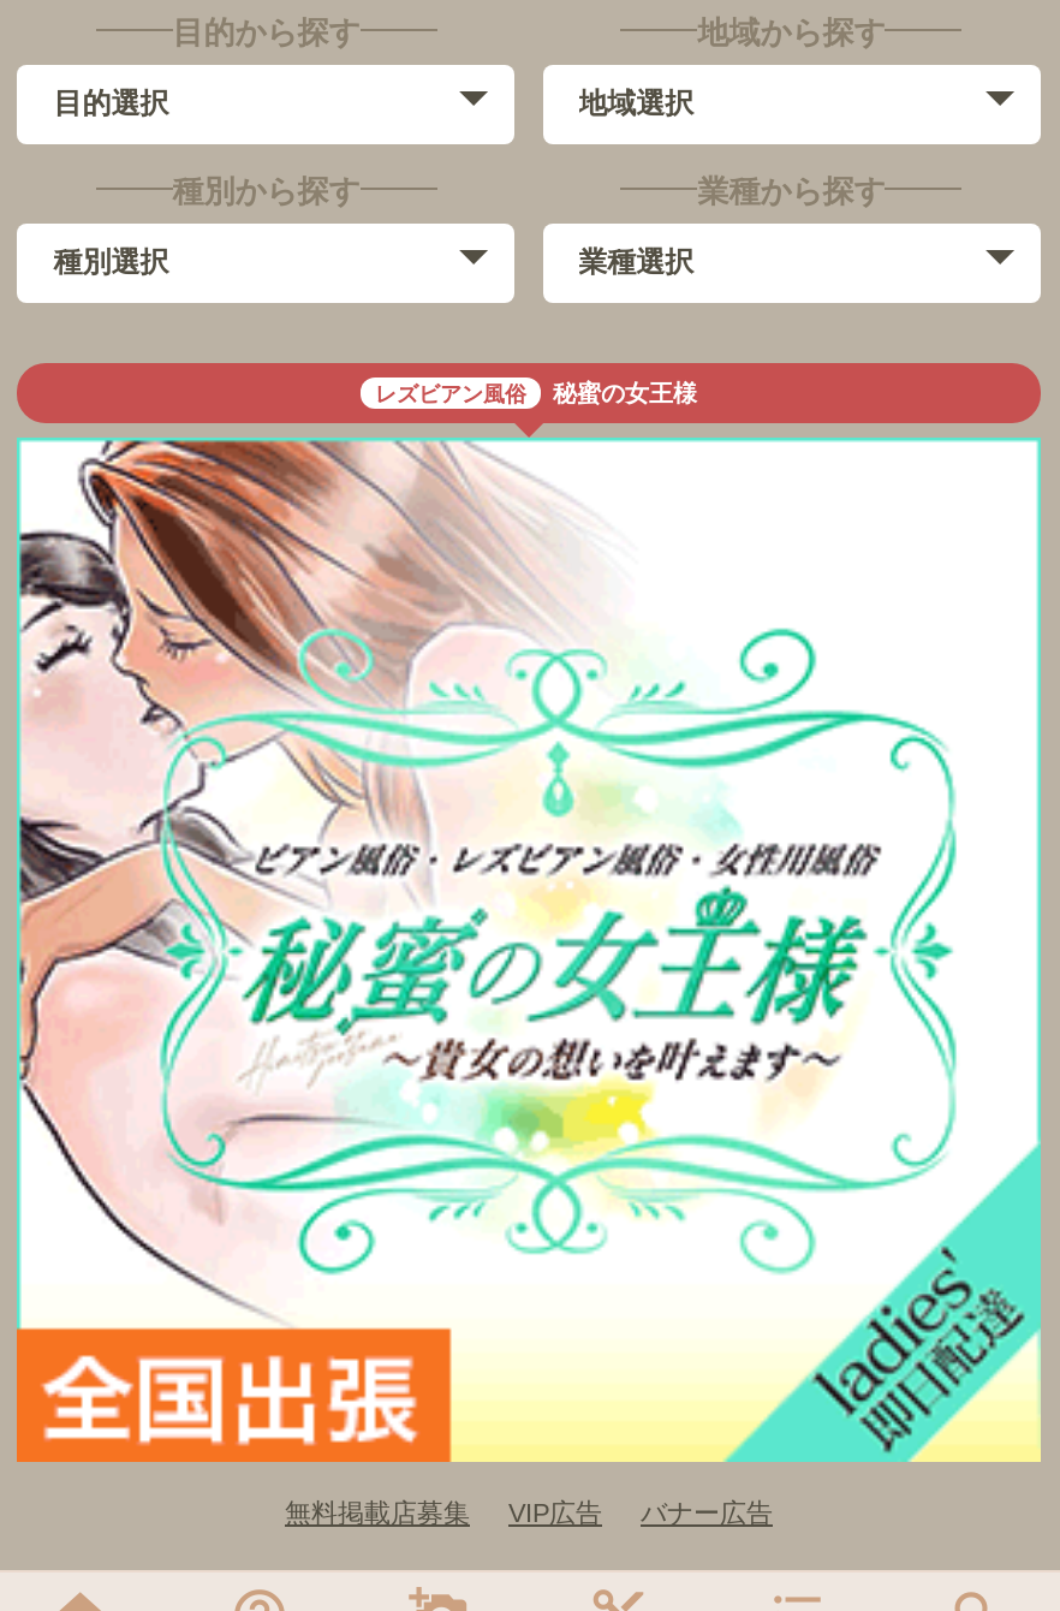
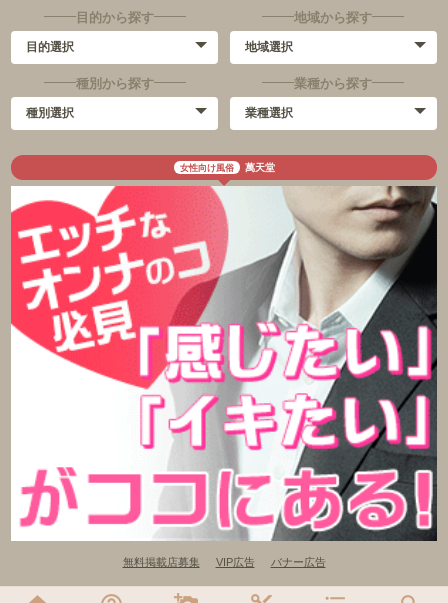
[375,380,697,407] レズビアン風俗 | 秘蜜の女王様 -> [179,162,274,173] 女性向け風俗 | 萬天堂
[14,435,1043,1464] [image] -> [10,185,438,542] [image]

